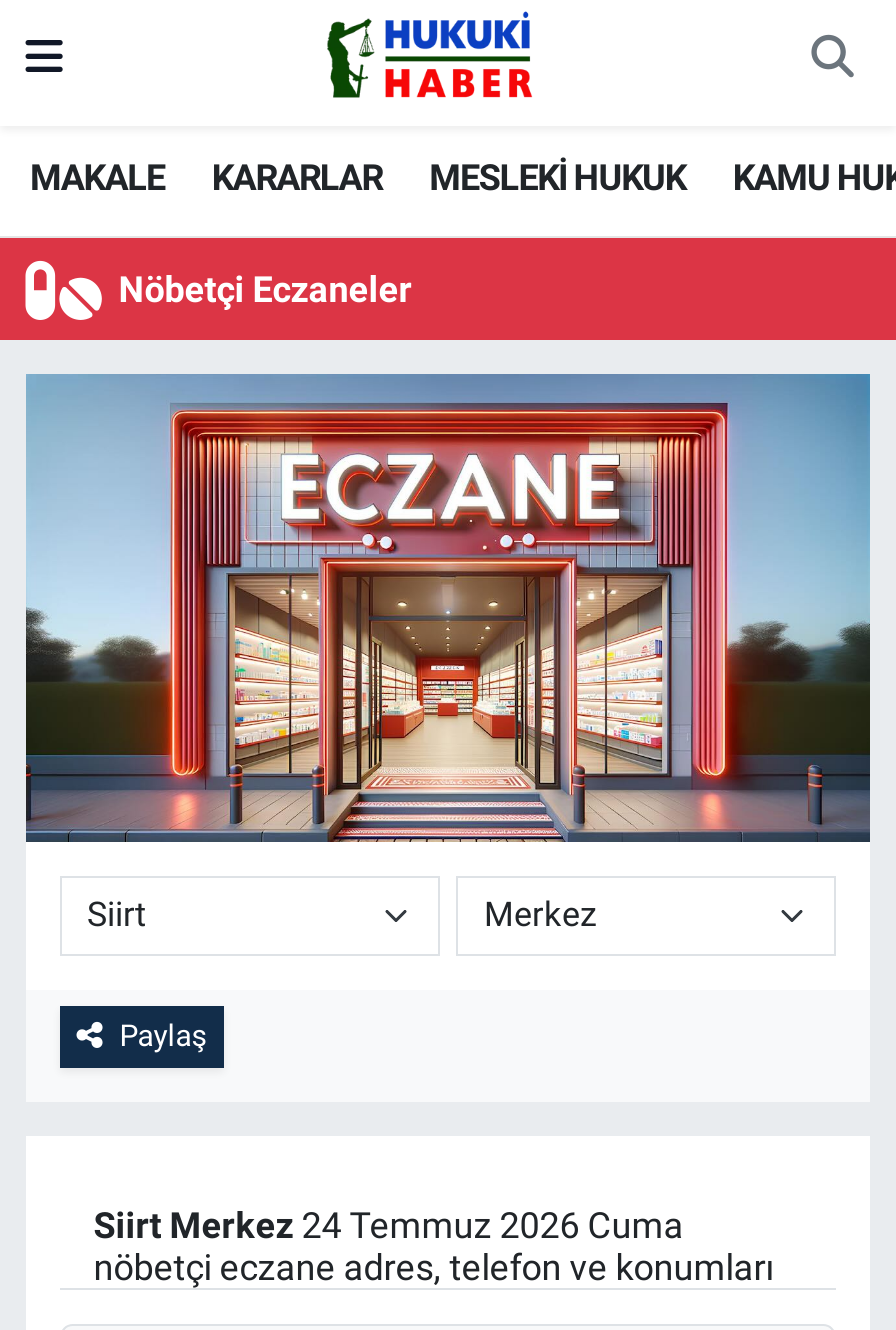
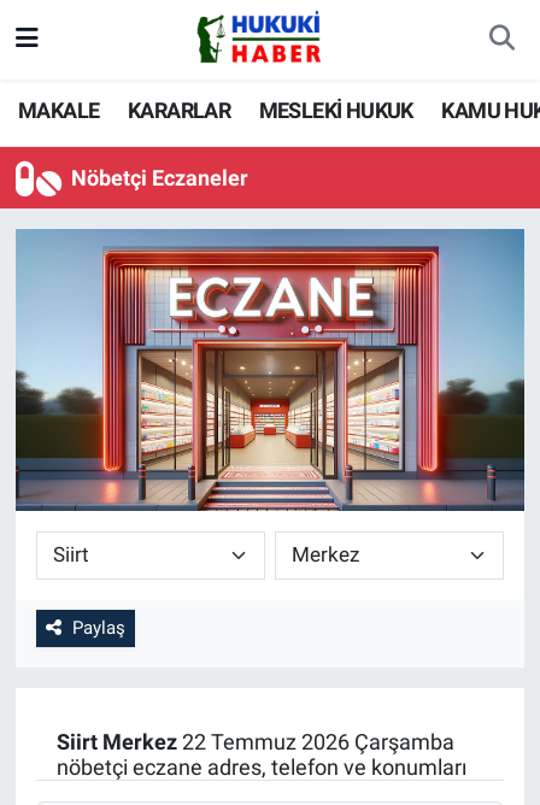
[94,1203,684,1245] Siirt Merkez 24 Temmuz 2026 Cuma -> [56,729,454,754] Siirt Merkez 22 Temmuz 2026 Çarşamba

